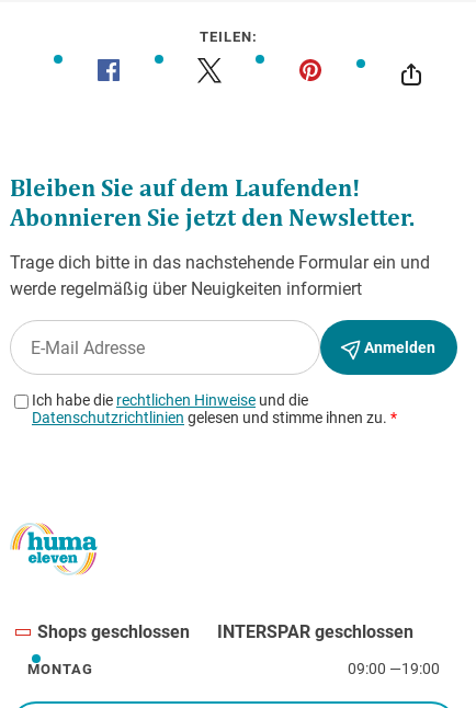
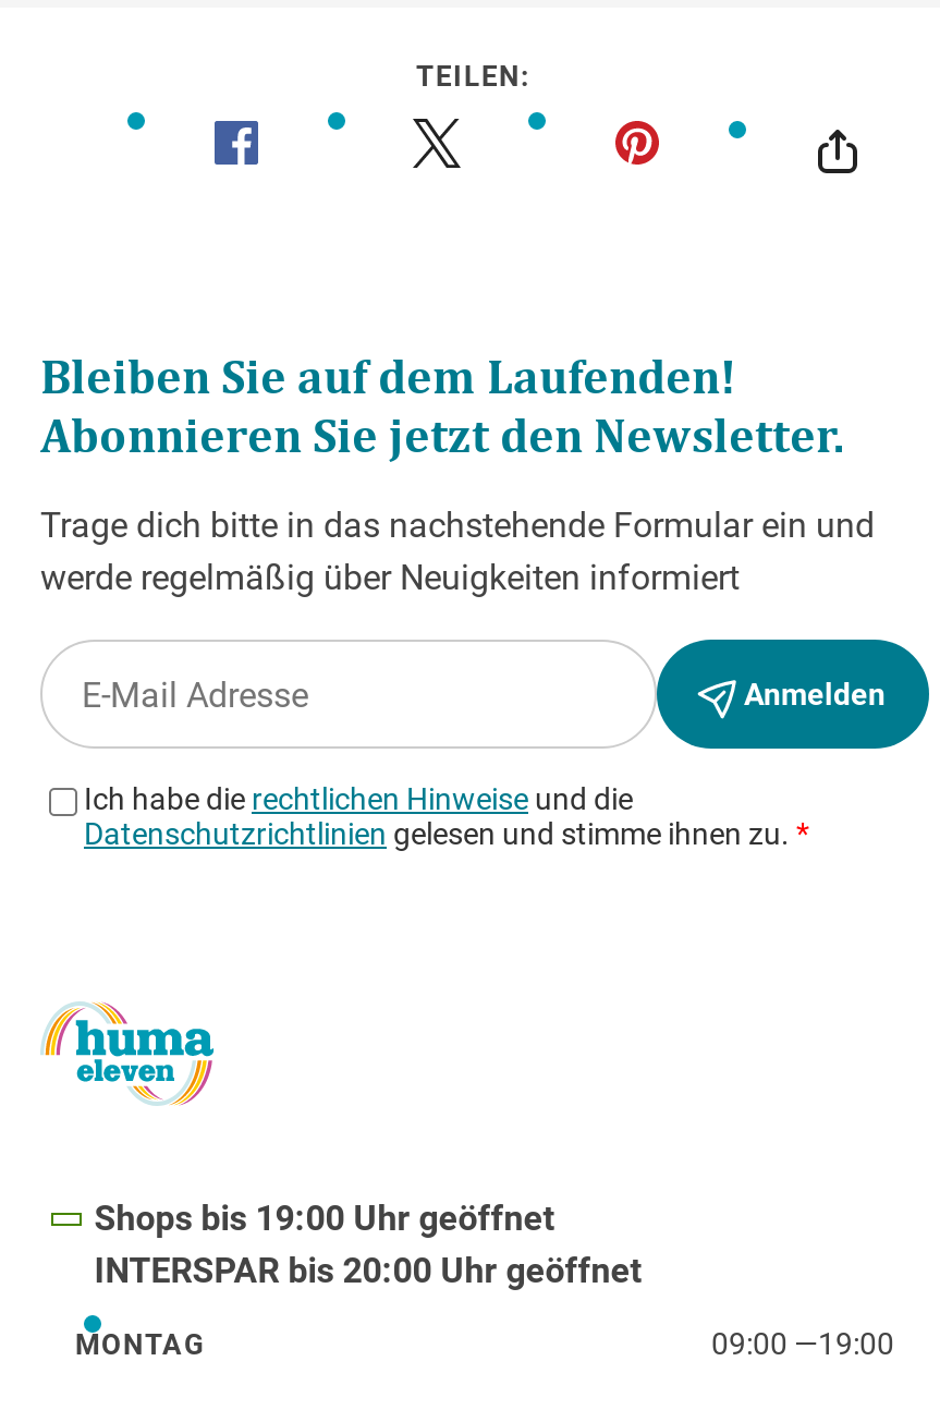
[11,504,98,575] [image] -> [40,1001,217,1143] [image]
[37,622,413,642] Shops geschlossen | INTERSPAR geschlossen -> [94,1198,641,1291] Shops bis 19:00 Uhr geöffnet | INTERSPAR bis 20:00 Uhr geöffnet

